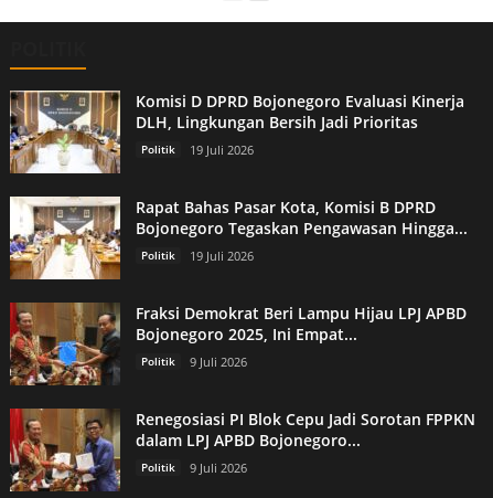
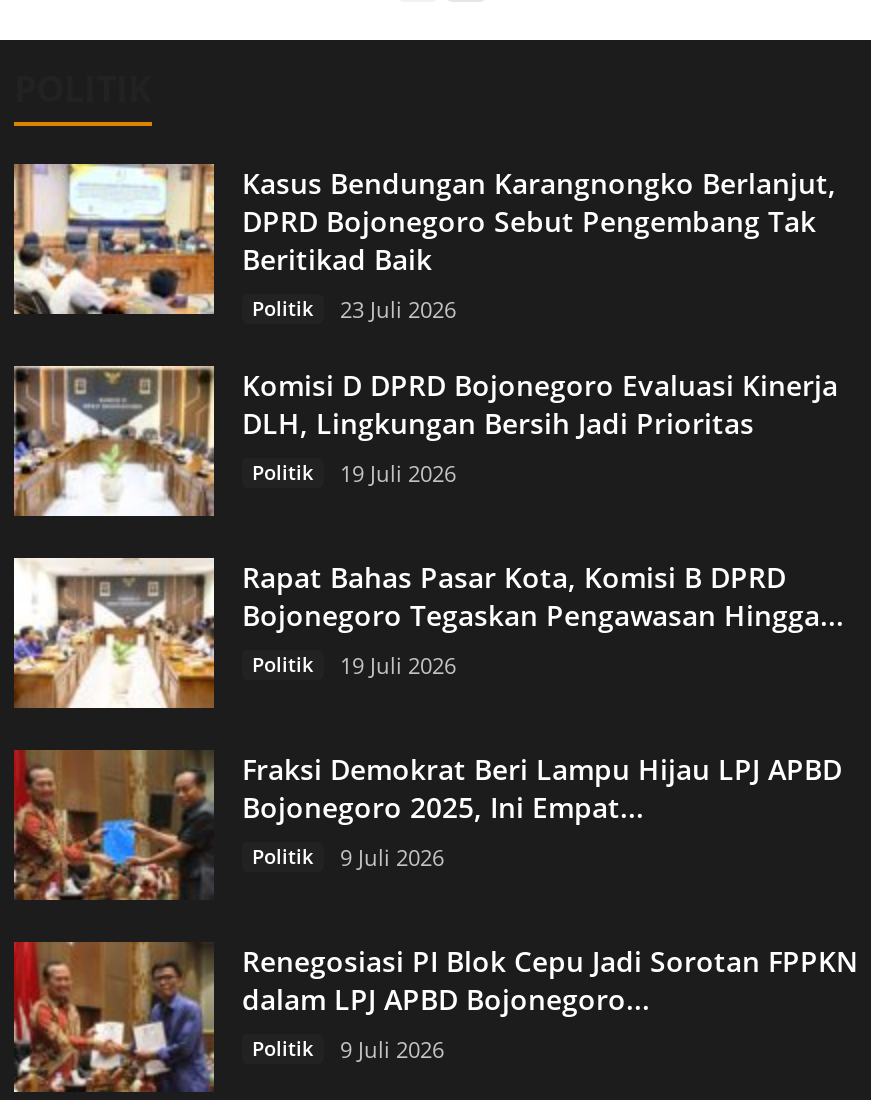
none -> [12,162,836,324] [image] | Kasus Bendungan Karangnongko Berlanjut, | DPRD Bojonegoro Sebut Pengembang Tak | Beritikad Baik | Politik | 23 Juli 2026

